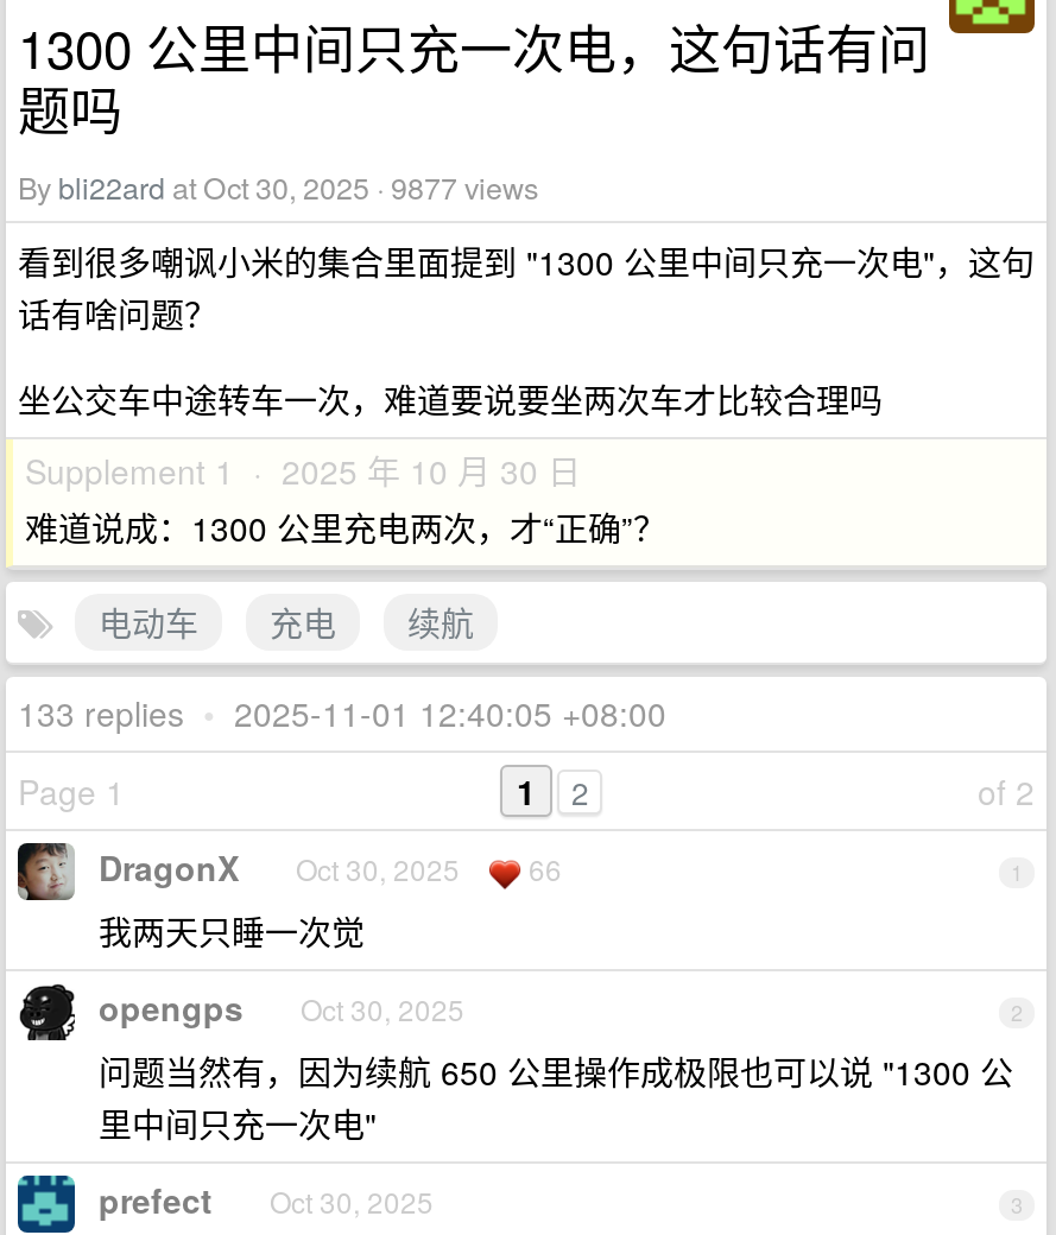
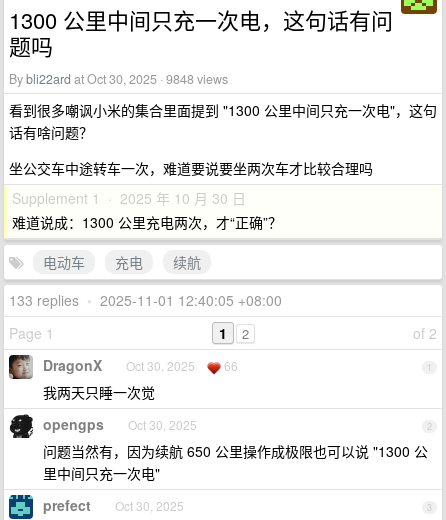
[18,166,538,209] By bli22ard at Oct 30, 2025 · 9877 views -> [9,70,228,88] By bli22ard at Oct 30, 2025 · 9848 views

